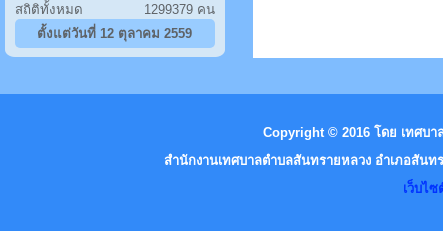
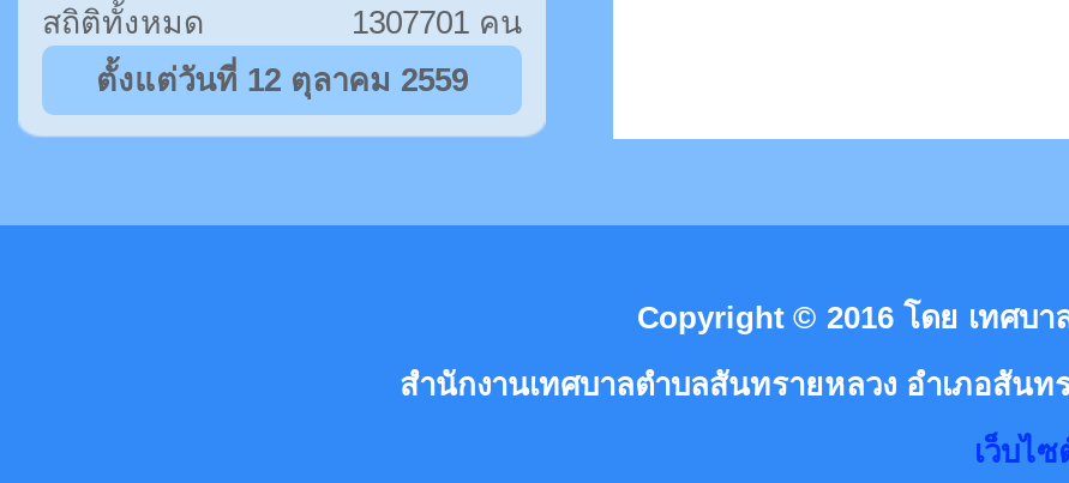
[144,2,215,17] 1299379 คน -> [352,5,522,41] 1307701 คน

